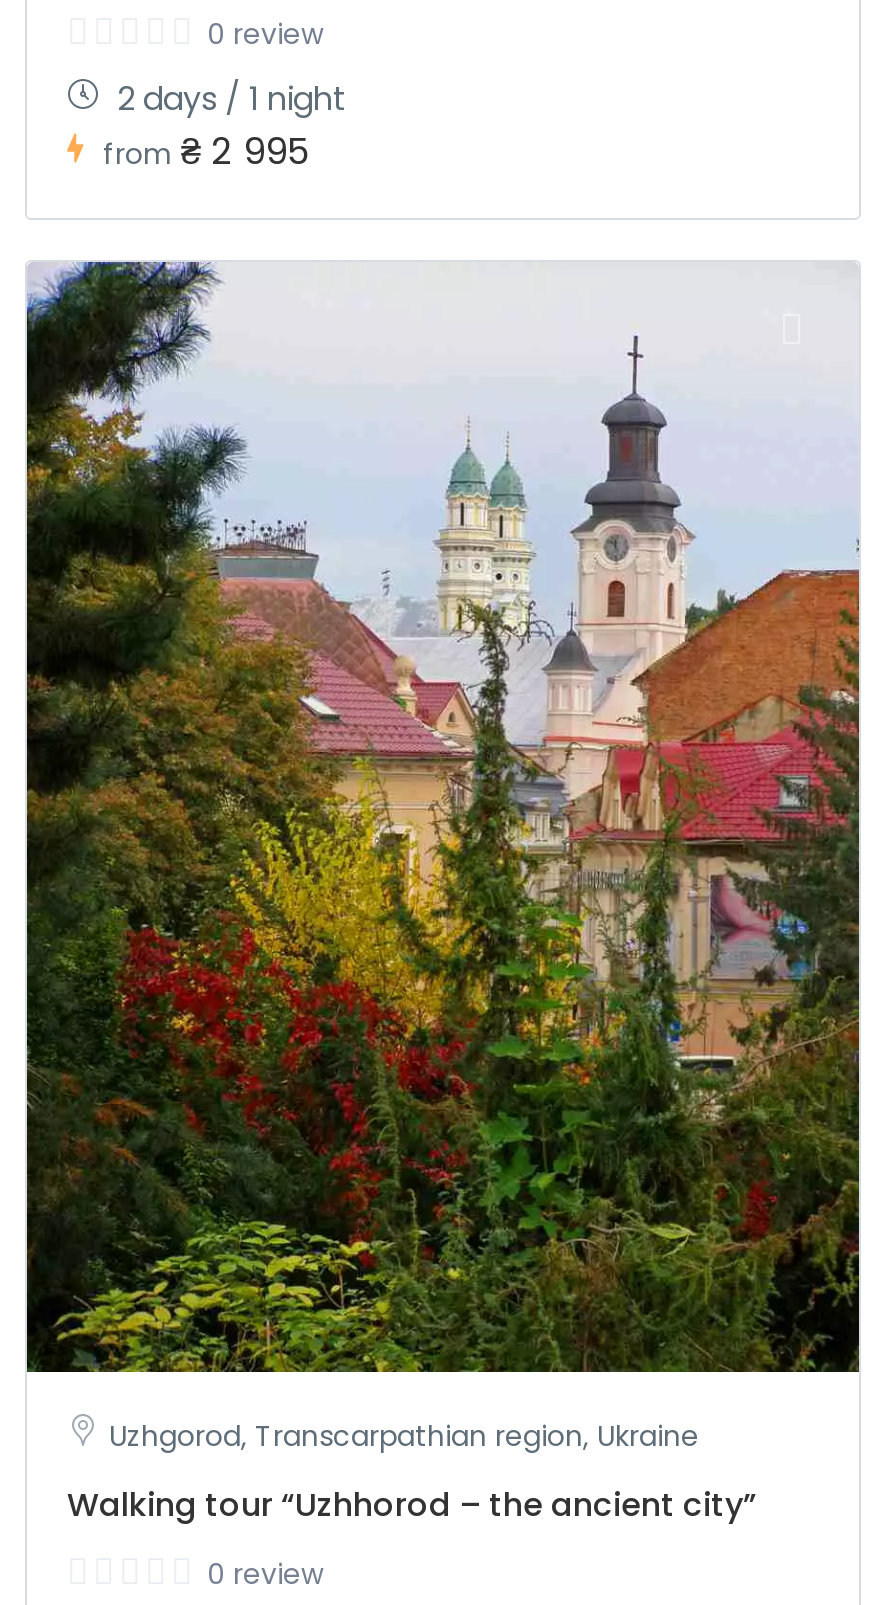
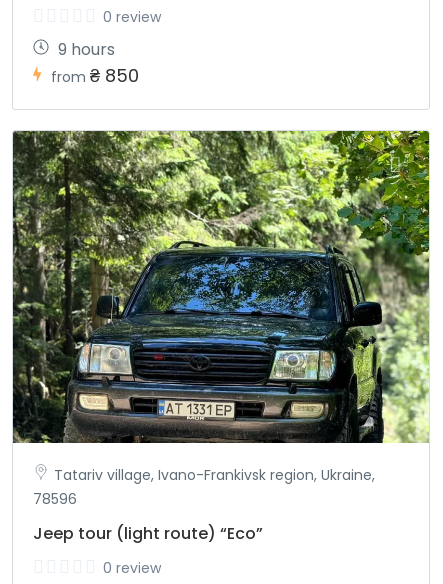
[103,76,347,176] 2 days / 1 night | from ₴ 2 995 -> [51,38,139,88] 9 hours | from ₴ 850
[25,260,861,1456] [image] | Uzhgorod, Transcarpathian region, Ukraine -> [12,130,430,509] [image] | Tatariv village, Ivano-Frankivsk region, Ukraine, | 78596
[67,1482,757,1528] Walking tour “Uzhhorod – the ancient city” -> [33,522,263,545] Jeep tour (light route) “Eco”

